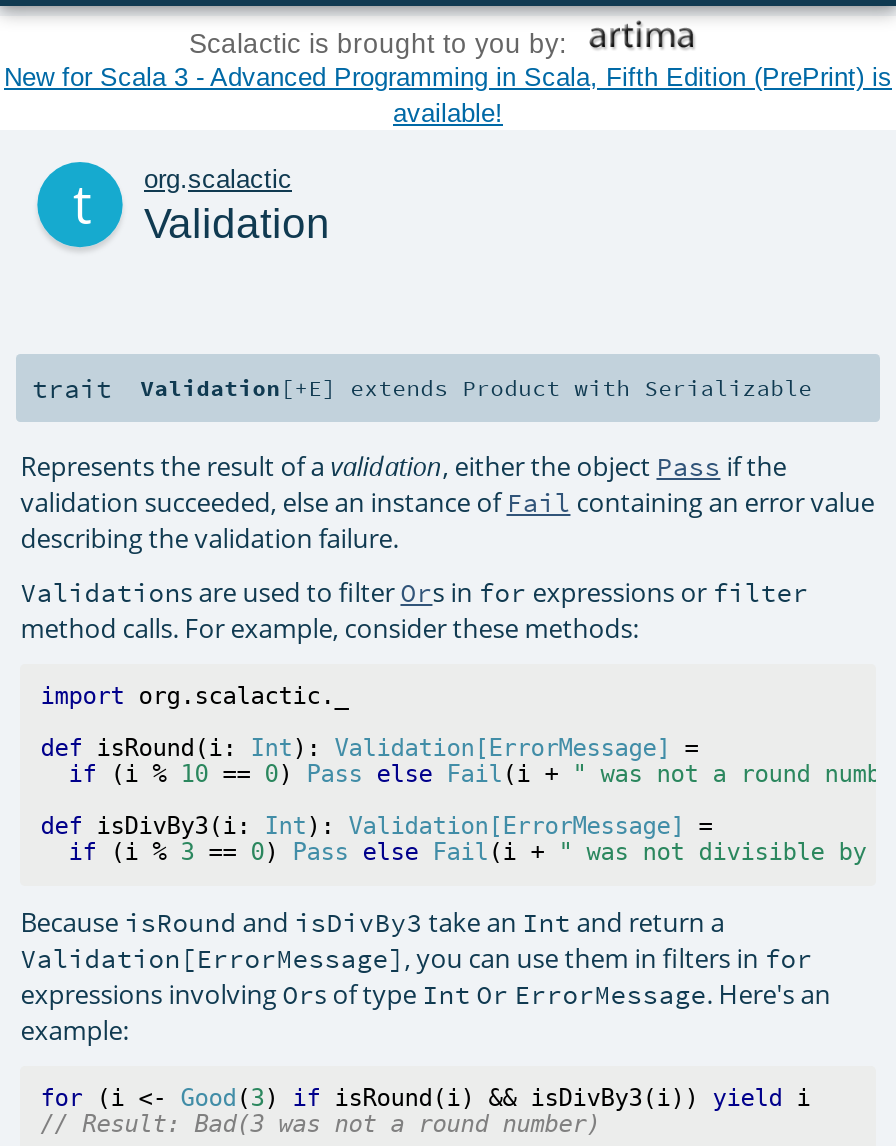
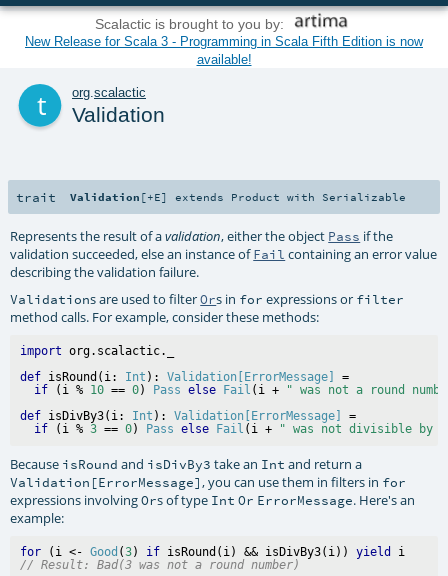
[4,63,892,93] New for Scala 3 - Advanced Programming in Scala, Fifth Edition (PrePrint) is -> [25,34,423,49] New Release for Scala 3 - Programming in Scala Fifth Edition is now

